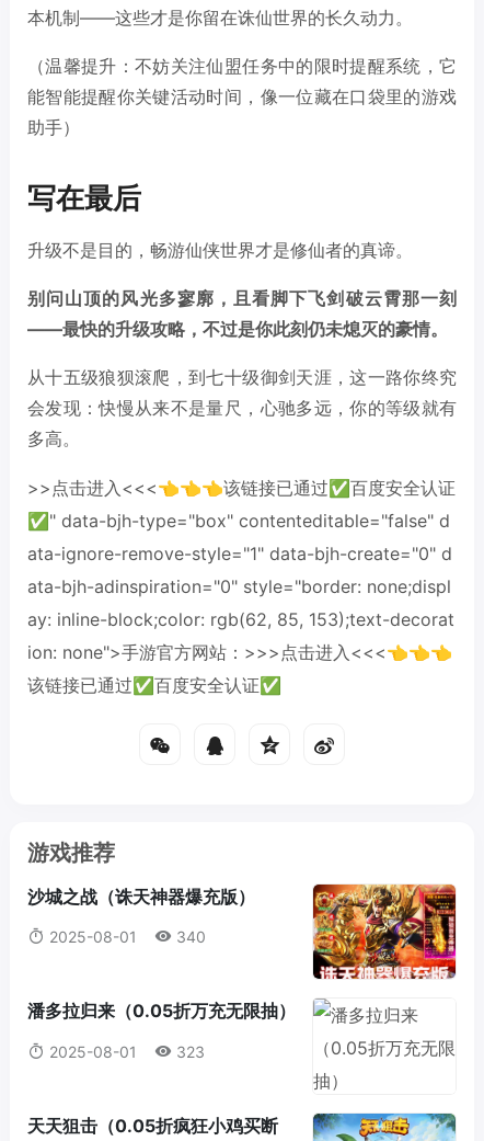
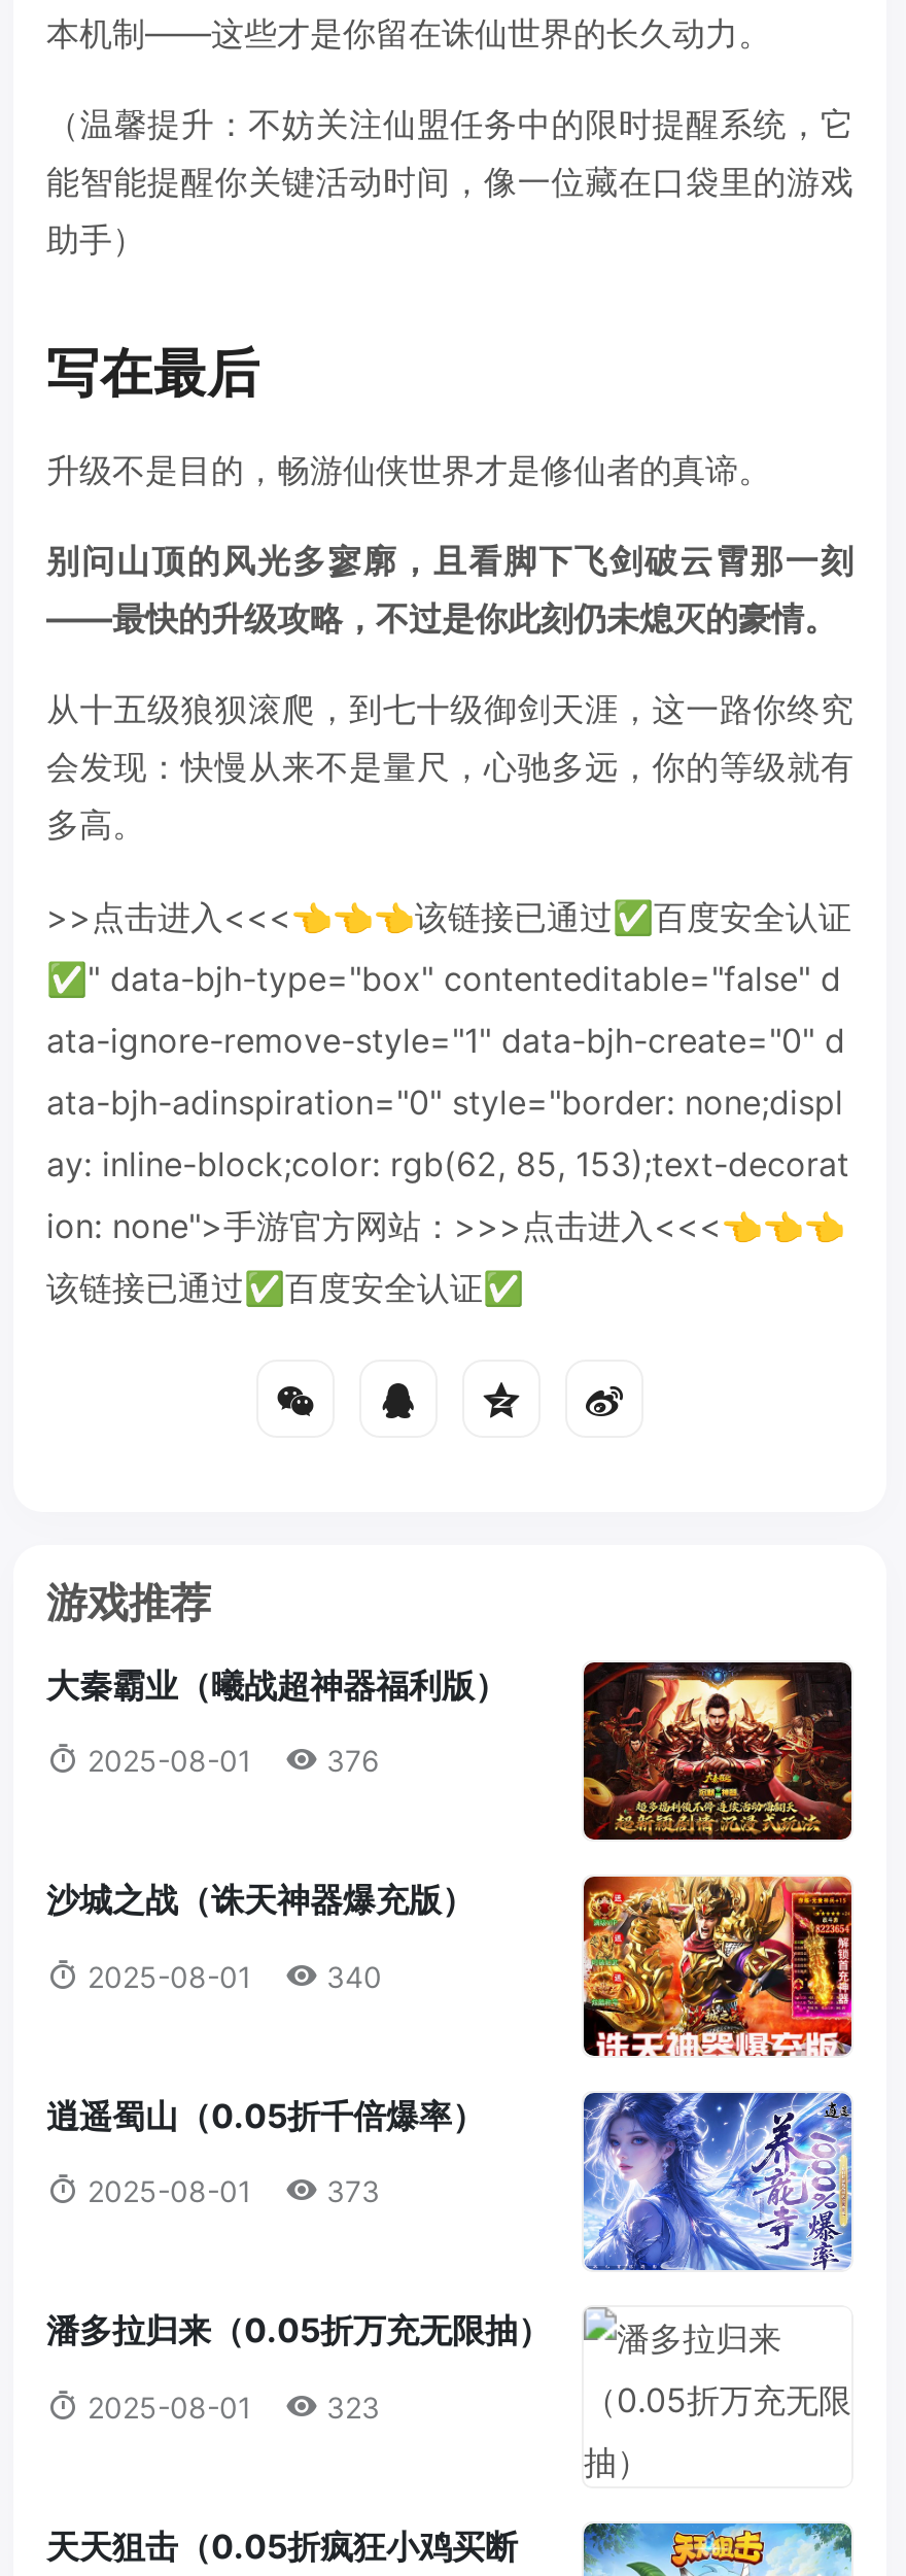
none -> [46,1658,853,1842] [image] | 大秦霸业（曦战超神器福利版） | 2025-08-01 | 376
none -> [46,2095,485,2209] 逍遥蜀山（0.05折千倍爆率） | 2025-08-01 | 373
none -> [582,2089,853,2272] [image]

